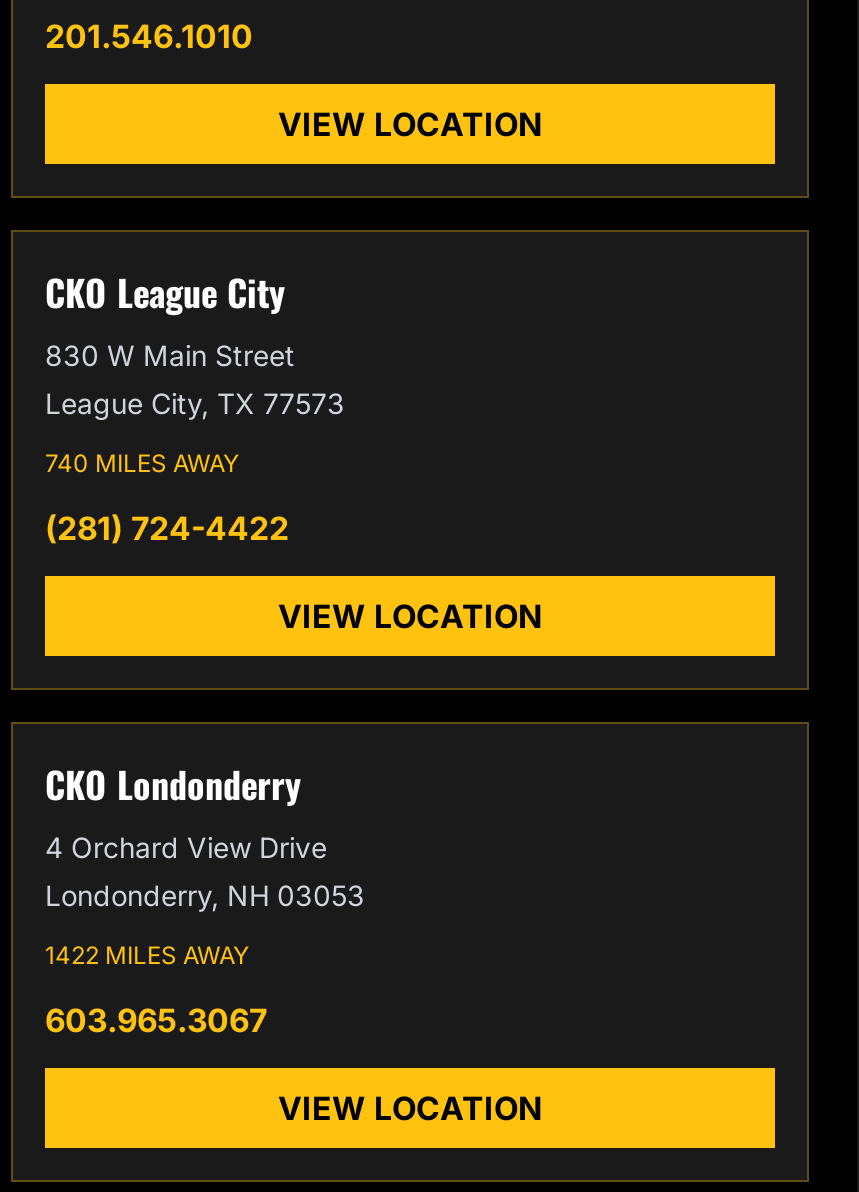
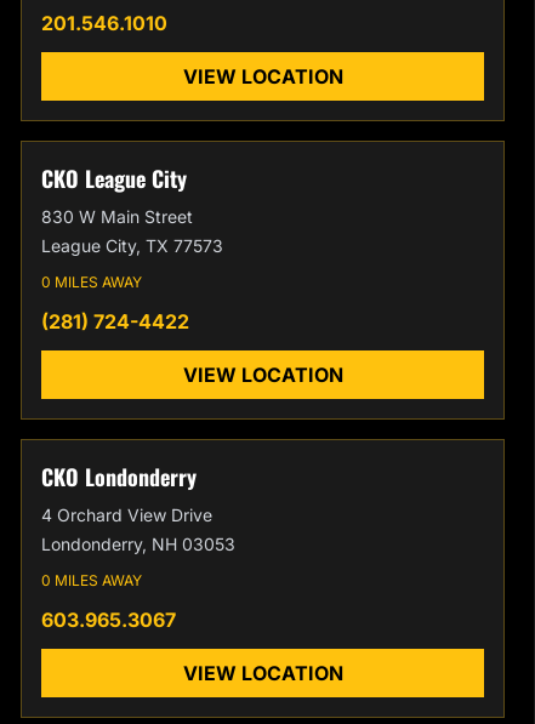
[45,448,239,478] 740 MILES AWAY -> [41,273,142,291] 0 MILES AWAY
[45,940,249,970] 1422 MILES AWAY -> [41,571,142,589] 0 MILES AWAY

